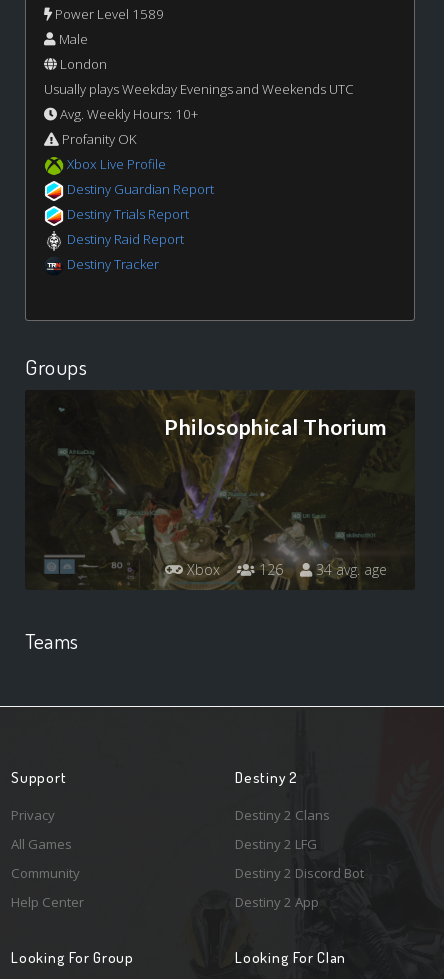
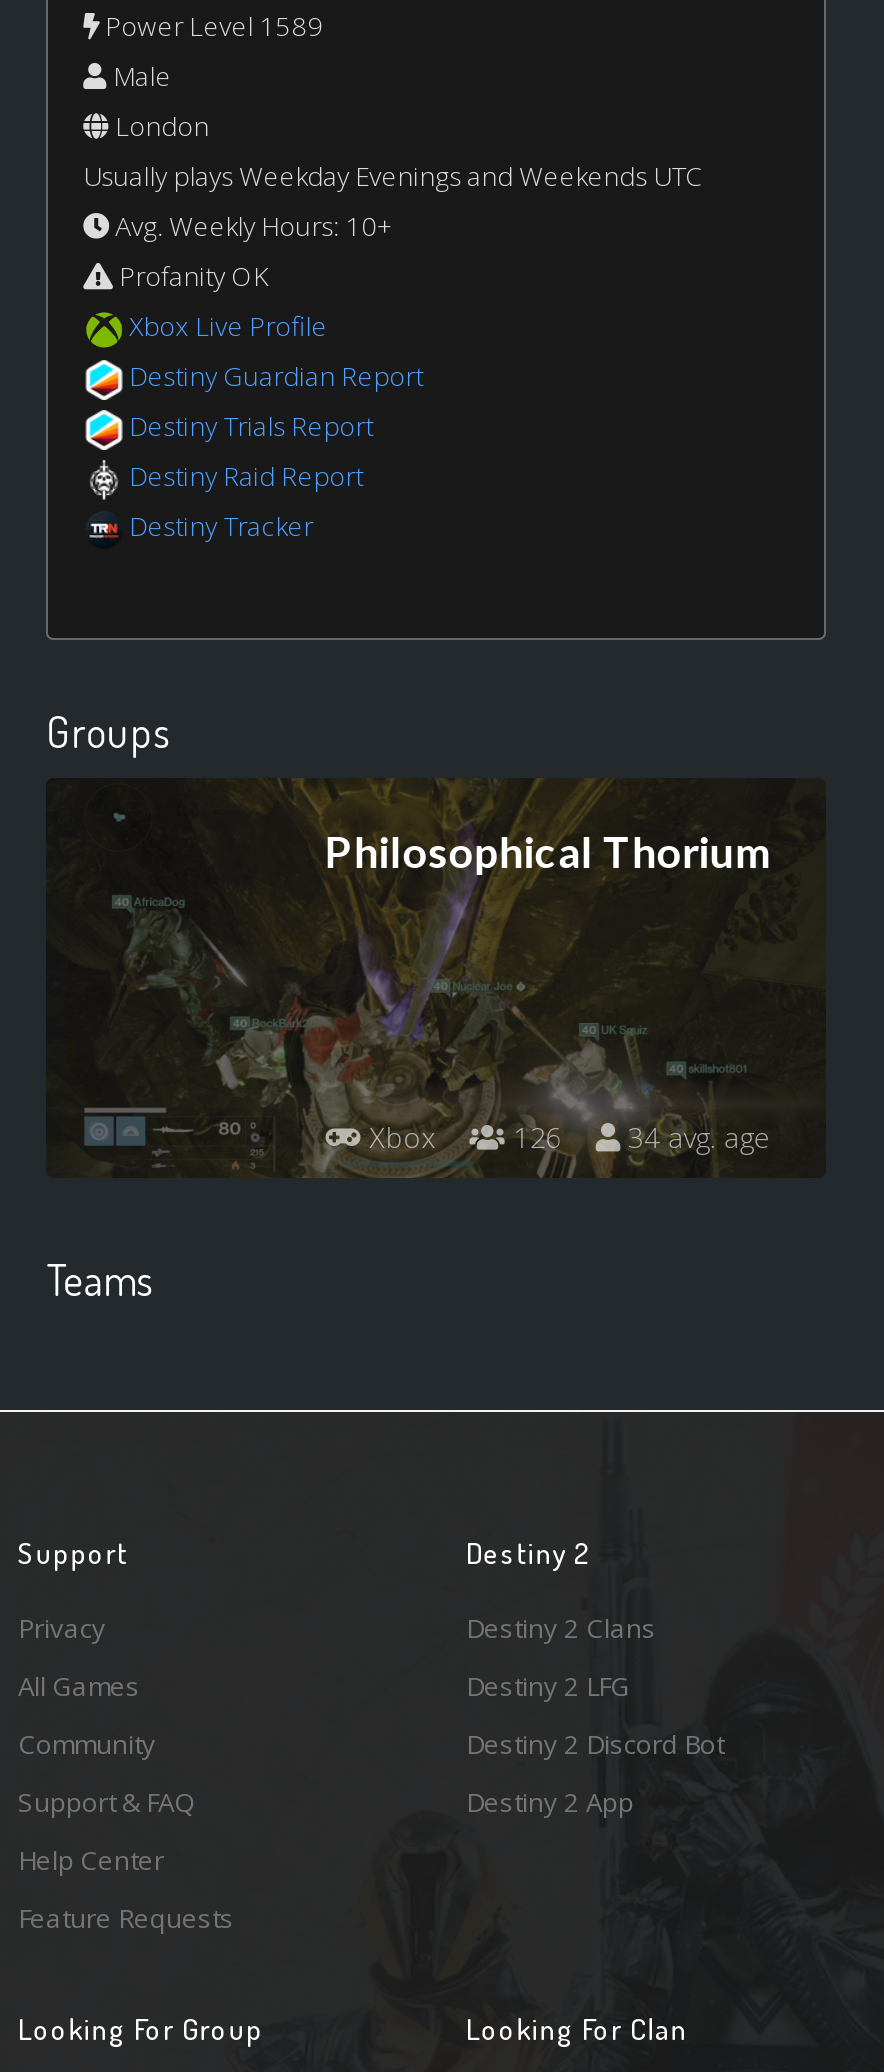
none -> [18,1784,196,1820] Support & FAQ
none -> [18,1900,234,1936] Feature Requests

